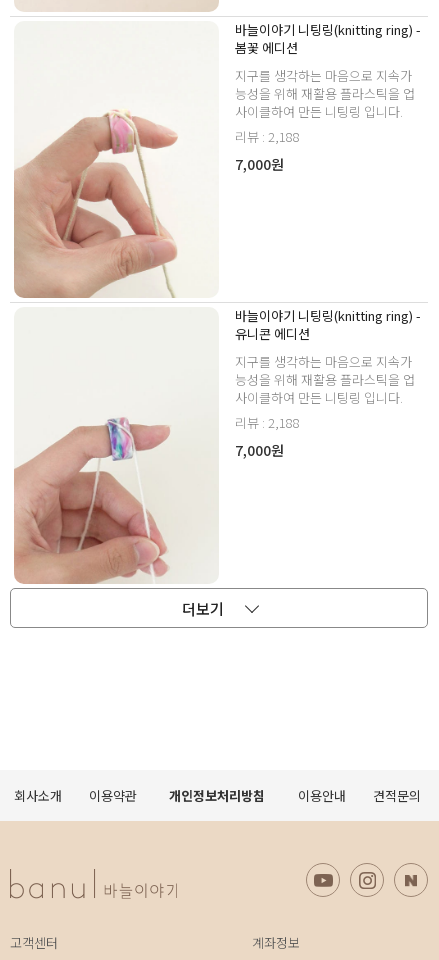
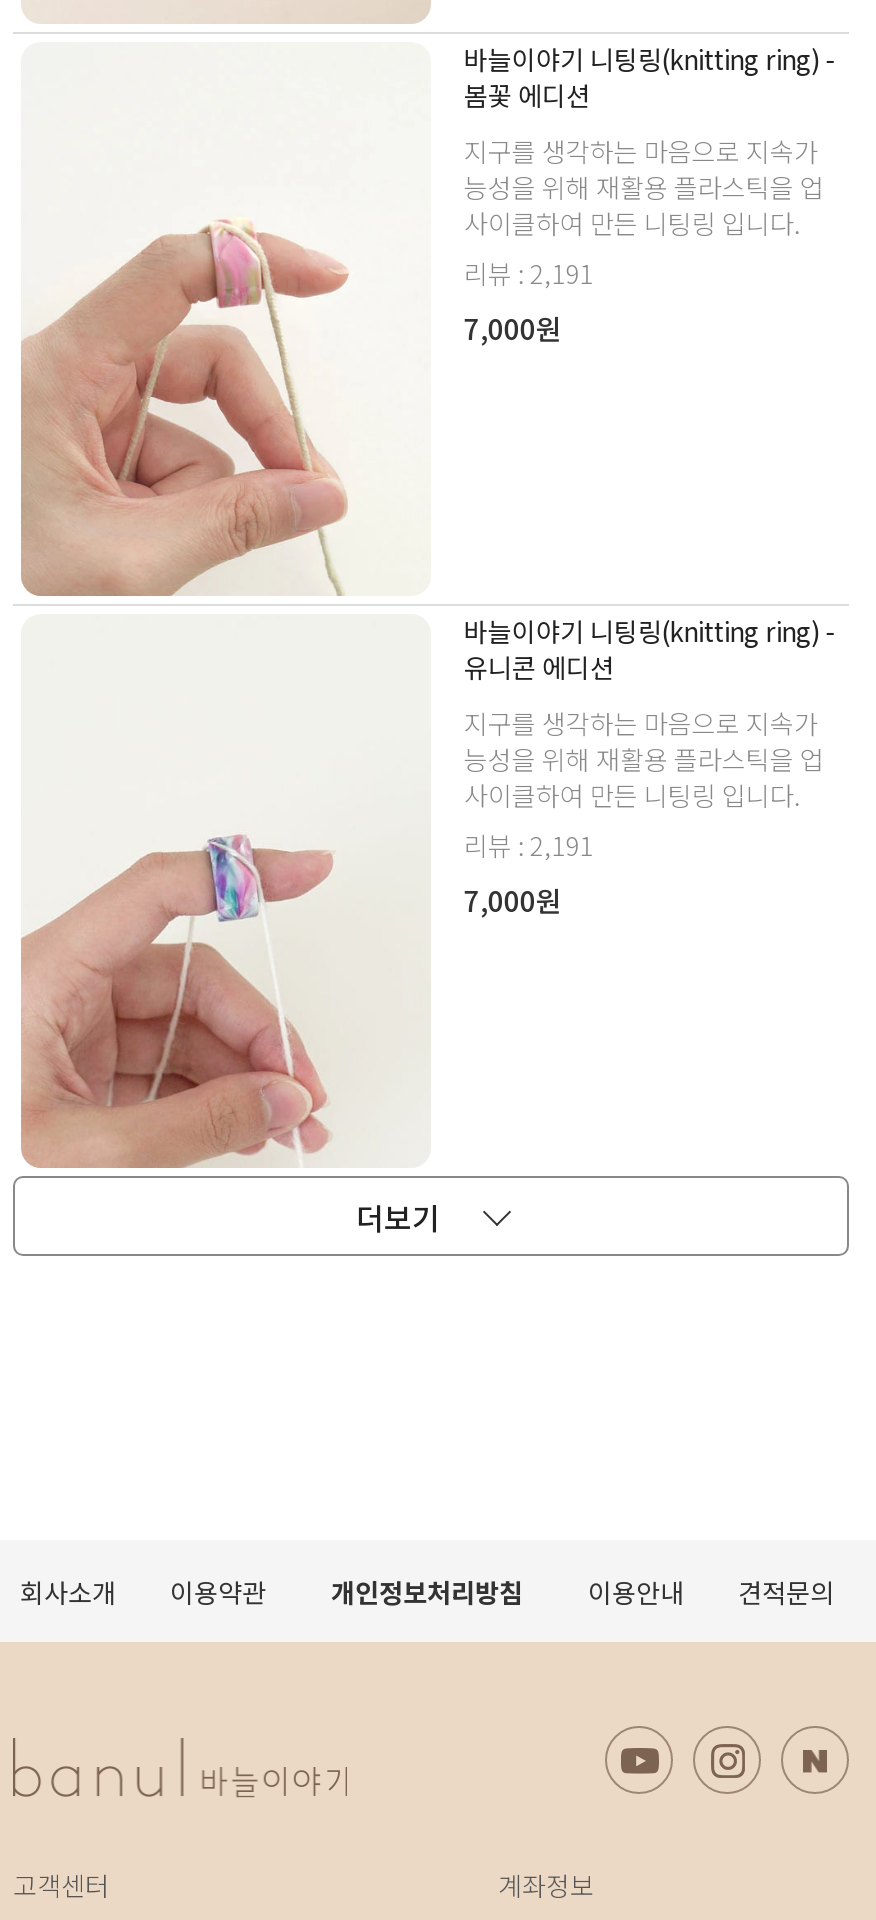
[235,127,300,146] 리뷰 : 2,188 -> [464,254,594,292] 리뷰 : 2,191
[235,413,300,432] 리뷰 : 2,188 -> [464,826,594,864] 리뷰 : 2,191

